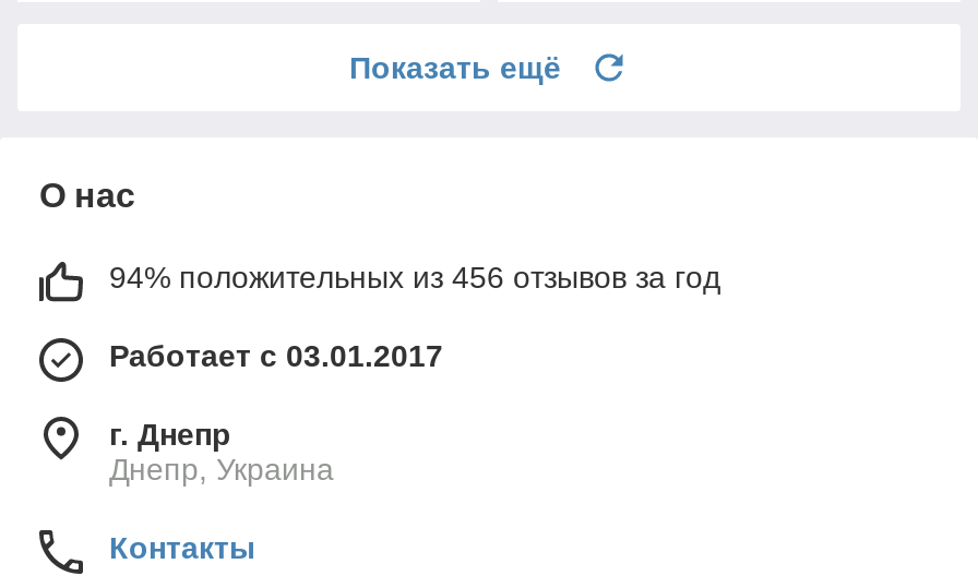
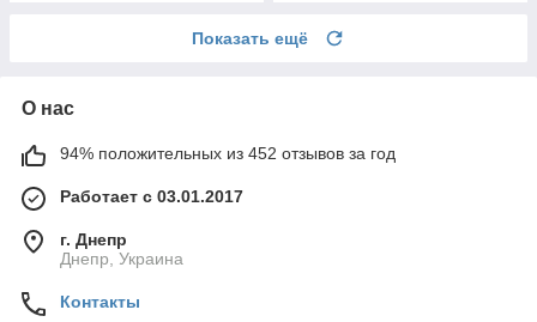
[109,261,720,295] 94% положительных из 456 отзывов за год -> [60,144,396,163] 94% положительных из 452 отзывов за год

